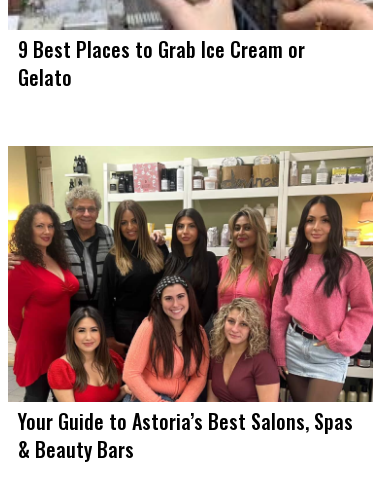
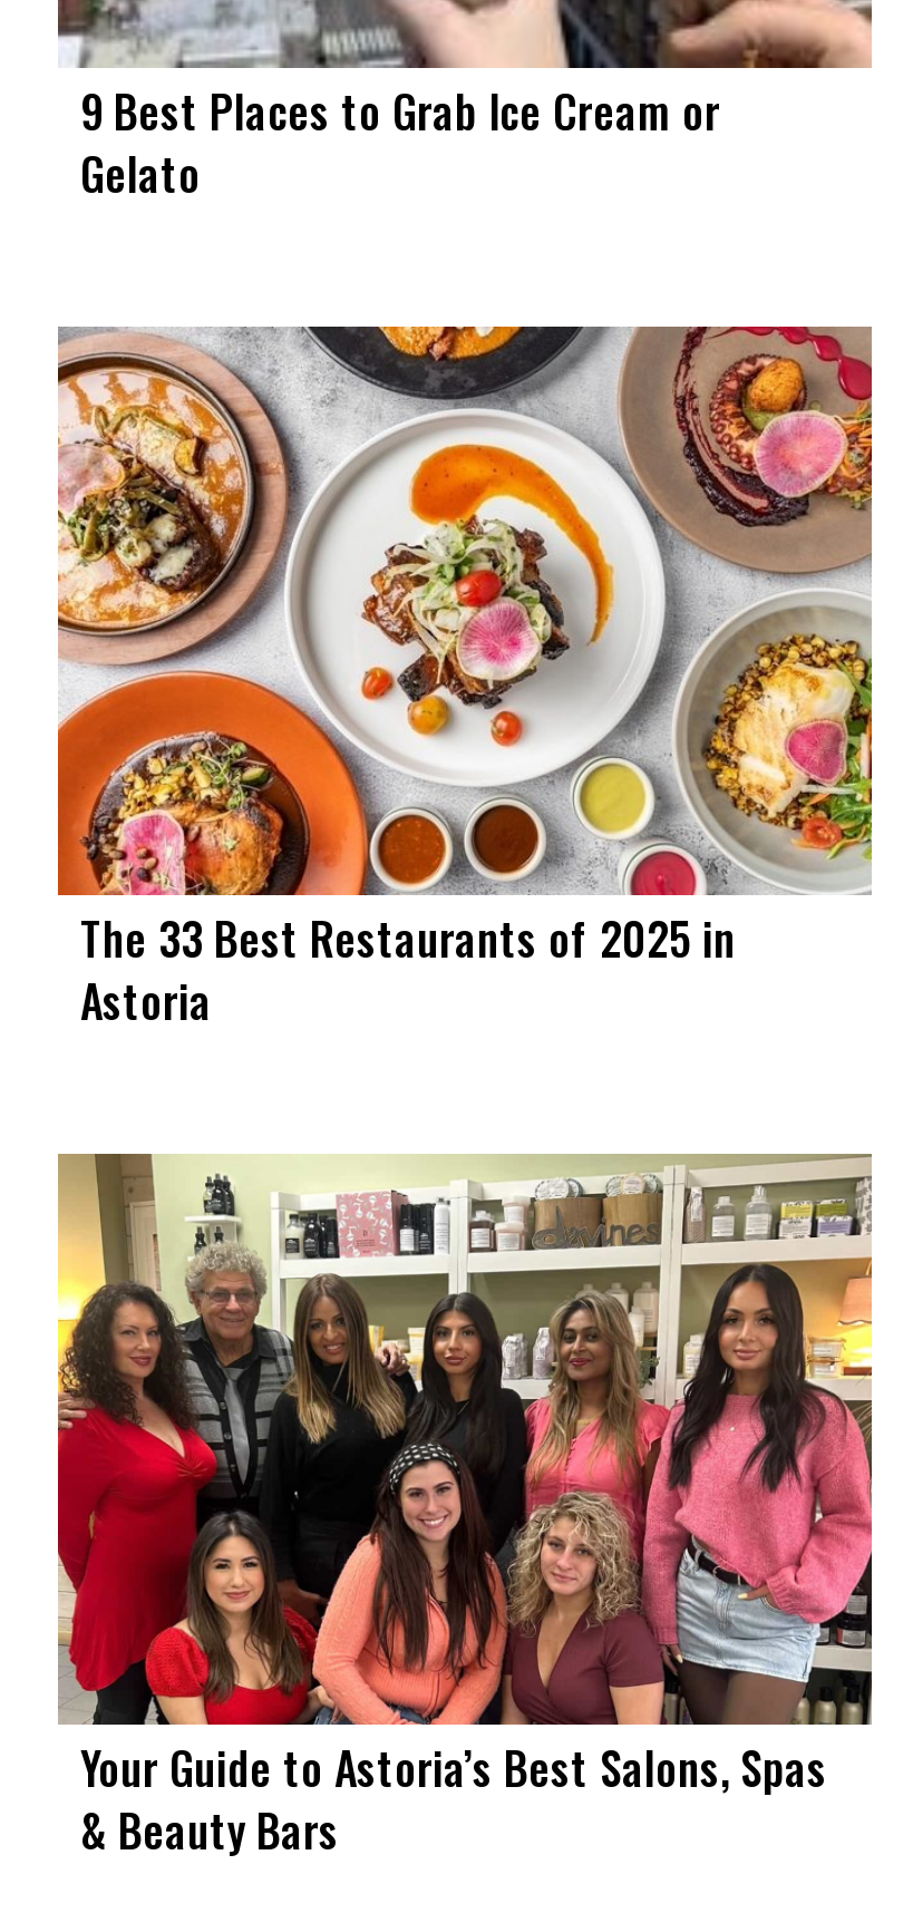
none -> [56,326,872,1034] [image] | The 33 Best Restaurants of 2025 in | Astoria

